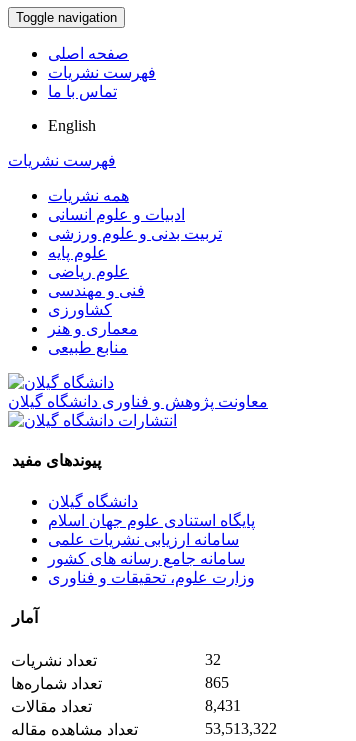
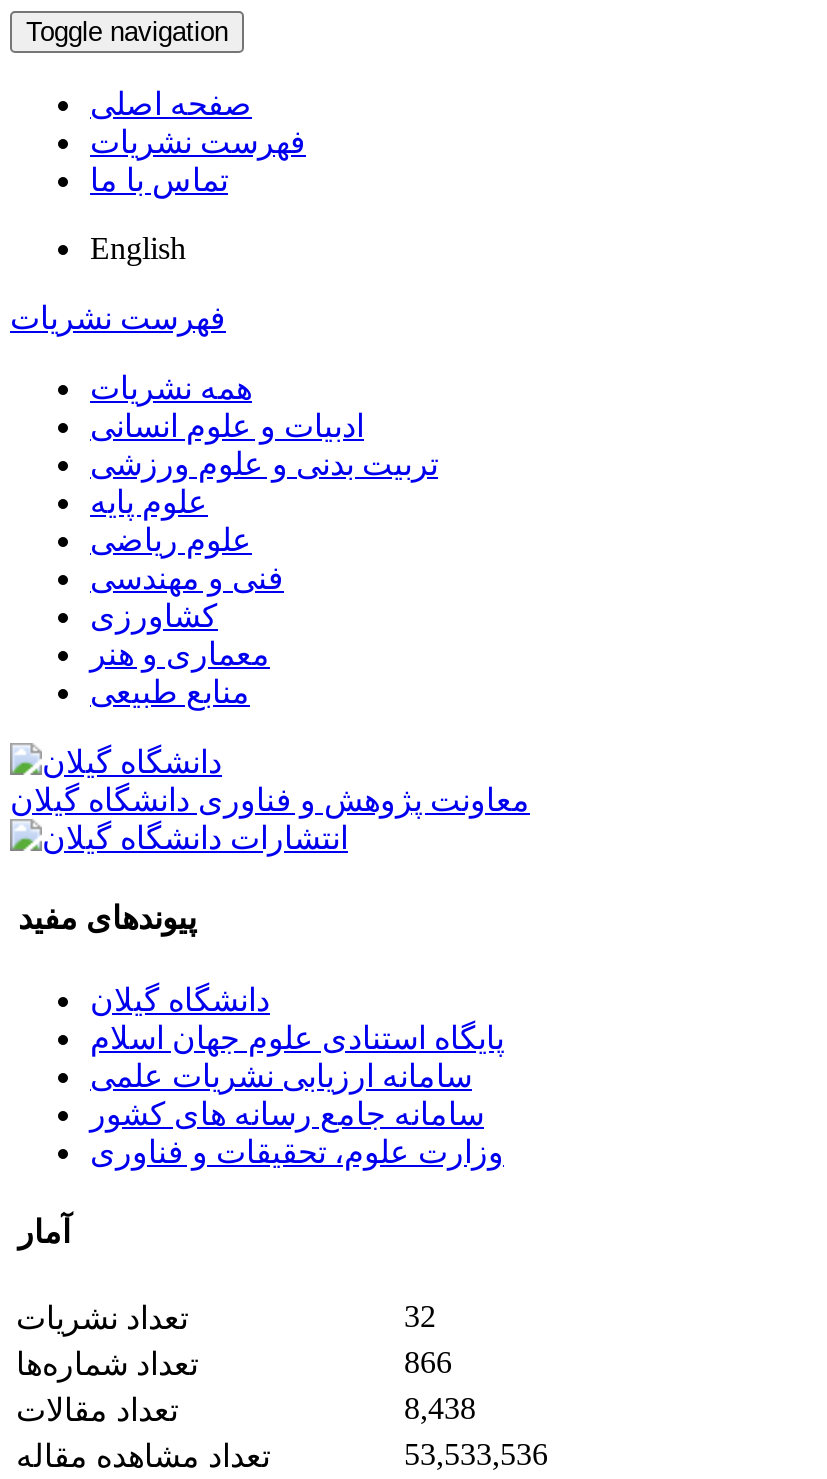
[205,674,229,691] 865 -> [404,1345,452,1379] 866
[205,697,241,714] 8,431 -> [404,1391,476,1425] 8,438
[205,720,277,737] 53,513,322 -> [404,1437,548,1471] 53,533,536

